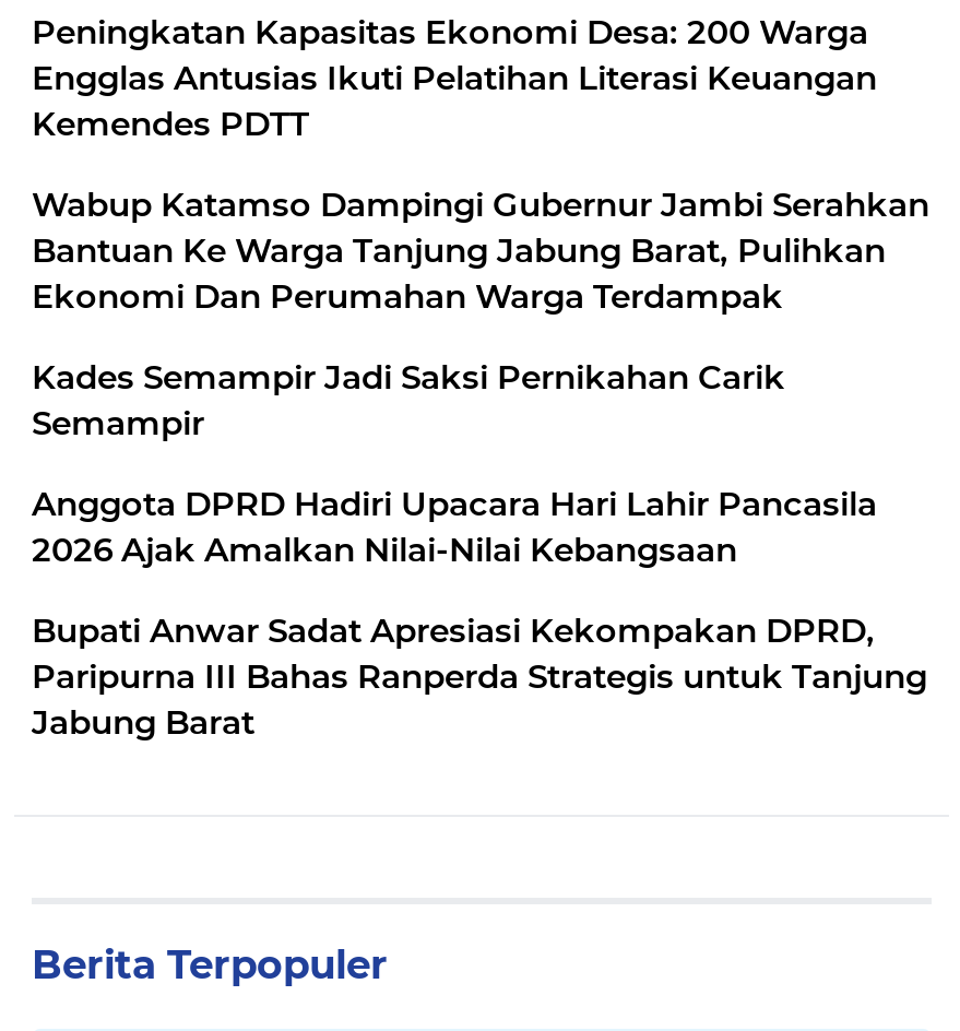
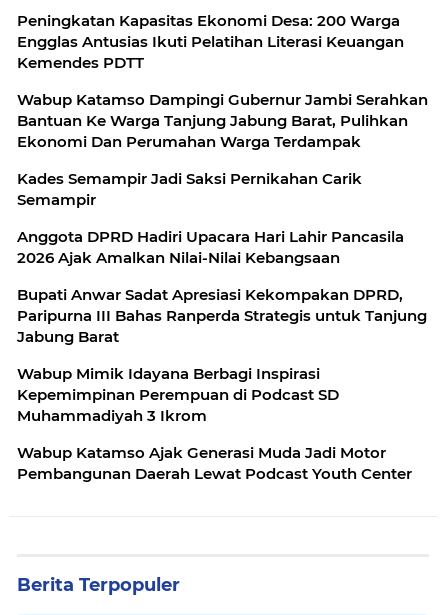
none -> [17,364,412,483] Wabup Mimik Idayana Berbagi Inspirasi | Kepemimpinan Perempuan di Podcast SD | Muhammadiyah 3 Ikrom | Wabup Katamso Ajak Generasi Muda Jadi Motor | Pembangunan Daerah Lewat Podcast Youth Center

